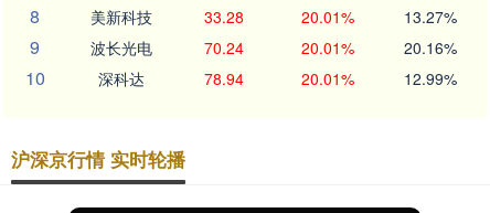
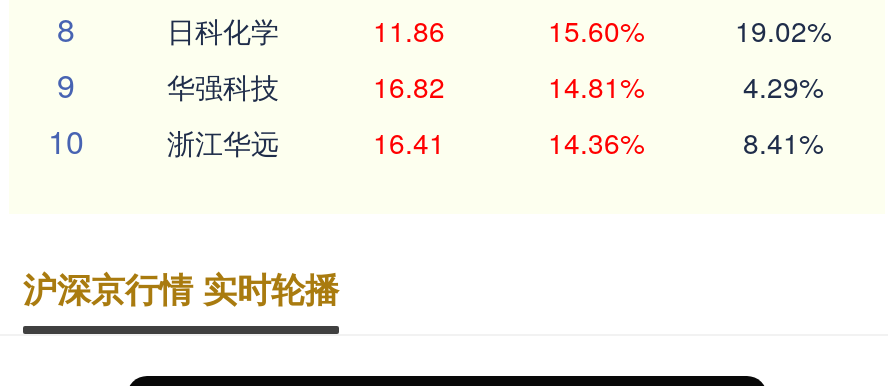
[90,5,457,27] 美新科技 | 33.28 | 20.01% | 13.27% -> [167,10,831,50] 日科化学 | 11.86 | 15.60% | 19.02%
[90,36,457,58] 波长光电 | 70.24 | 20.01% | 20.16% -> [167,66,823,106] 华强科技 | 16.82 | 14.81% | 4.29%
[98,67,457,89] 深科达 | 78.94 | 20.01% | 12.99% -> [167,122,823,162] 浙江华远 | 16.41 | 14.36% | 8.41%

